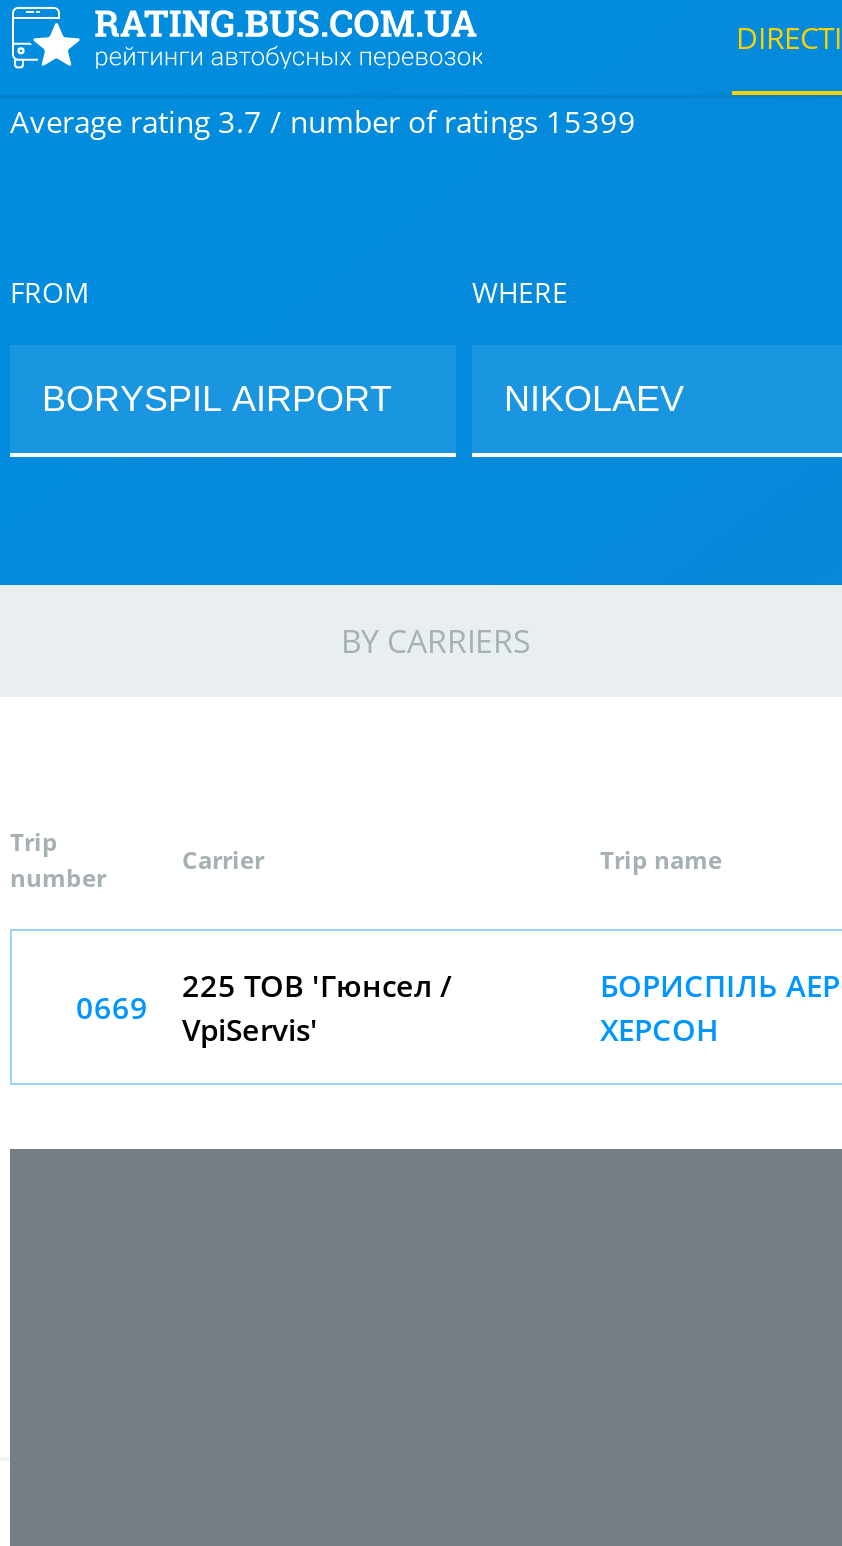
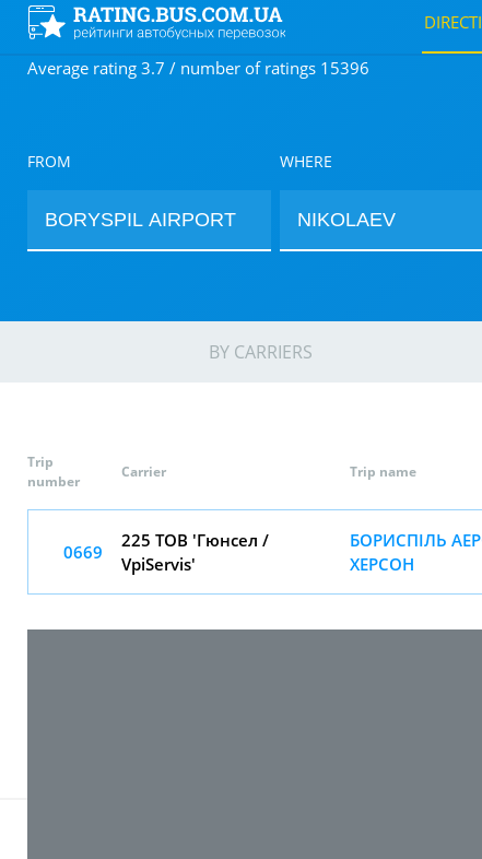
[10,101,636,141] Average rating 3.7 / number of ratings 15399 -> [27,57,369,79] Average rating 3.7 / number of ratings 15396

